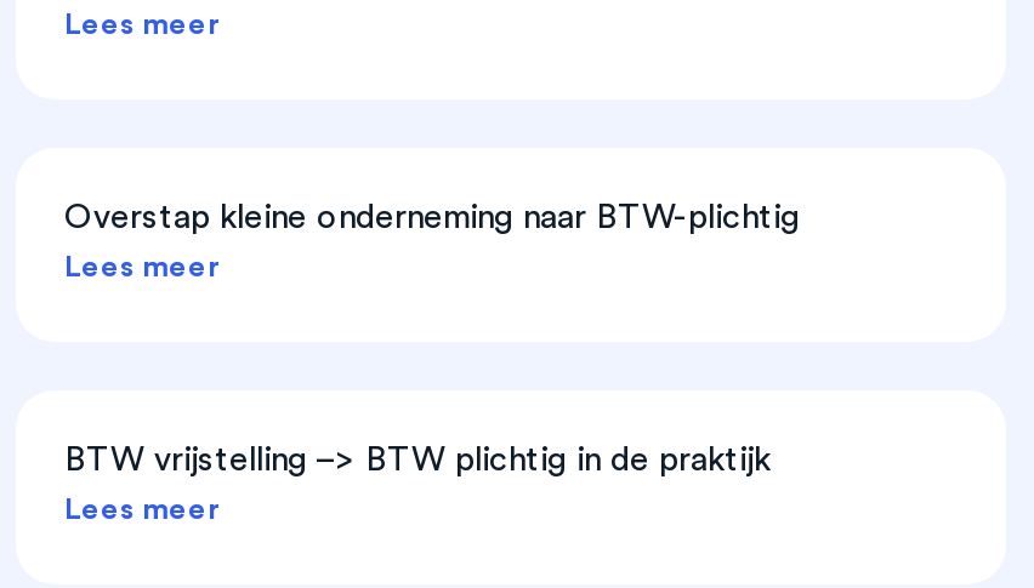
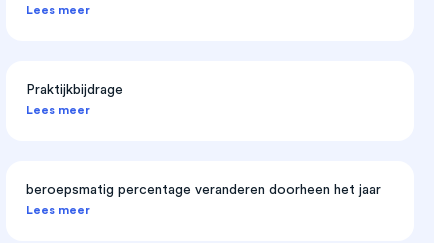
[64,201,800,235] Overstap kleine onderneming naar BTW-plichtig -> [26,83,123,97] Praktijkbijdrage
[64,444,771,478] BTW vrijstelling –> BTW plichtig in de praktijk -> [26,183,381,197] beroepsmatig percentage veranderen doorheen het jaar

